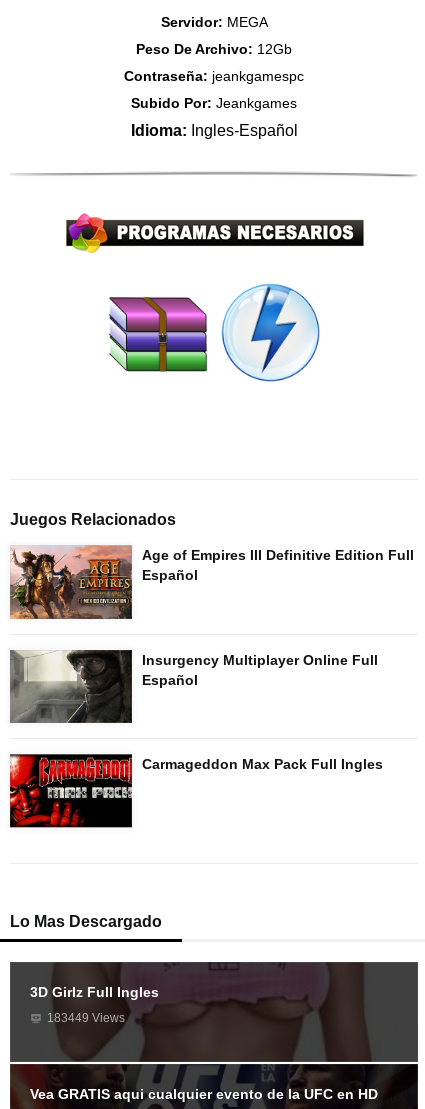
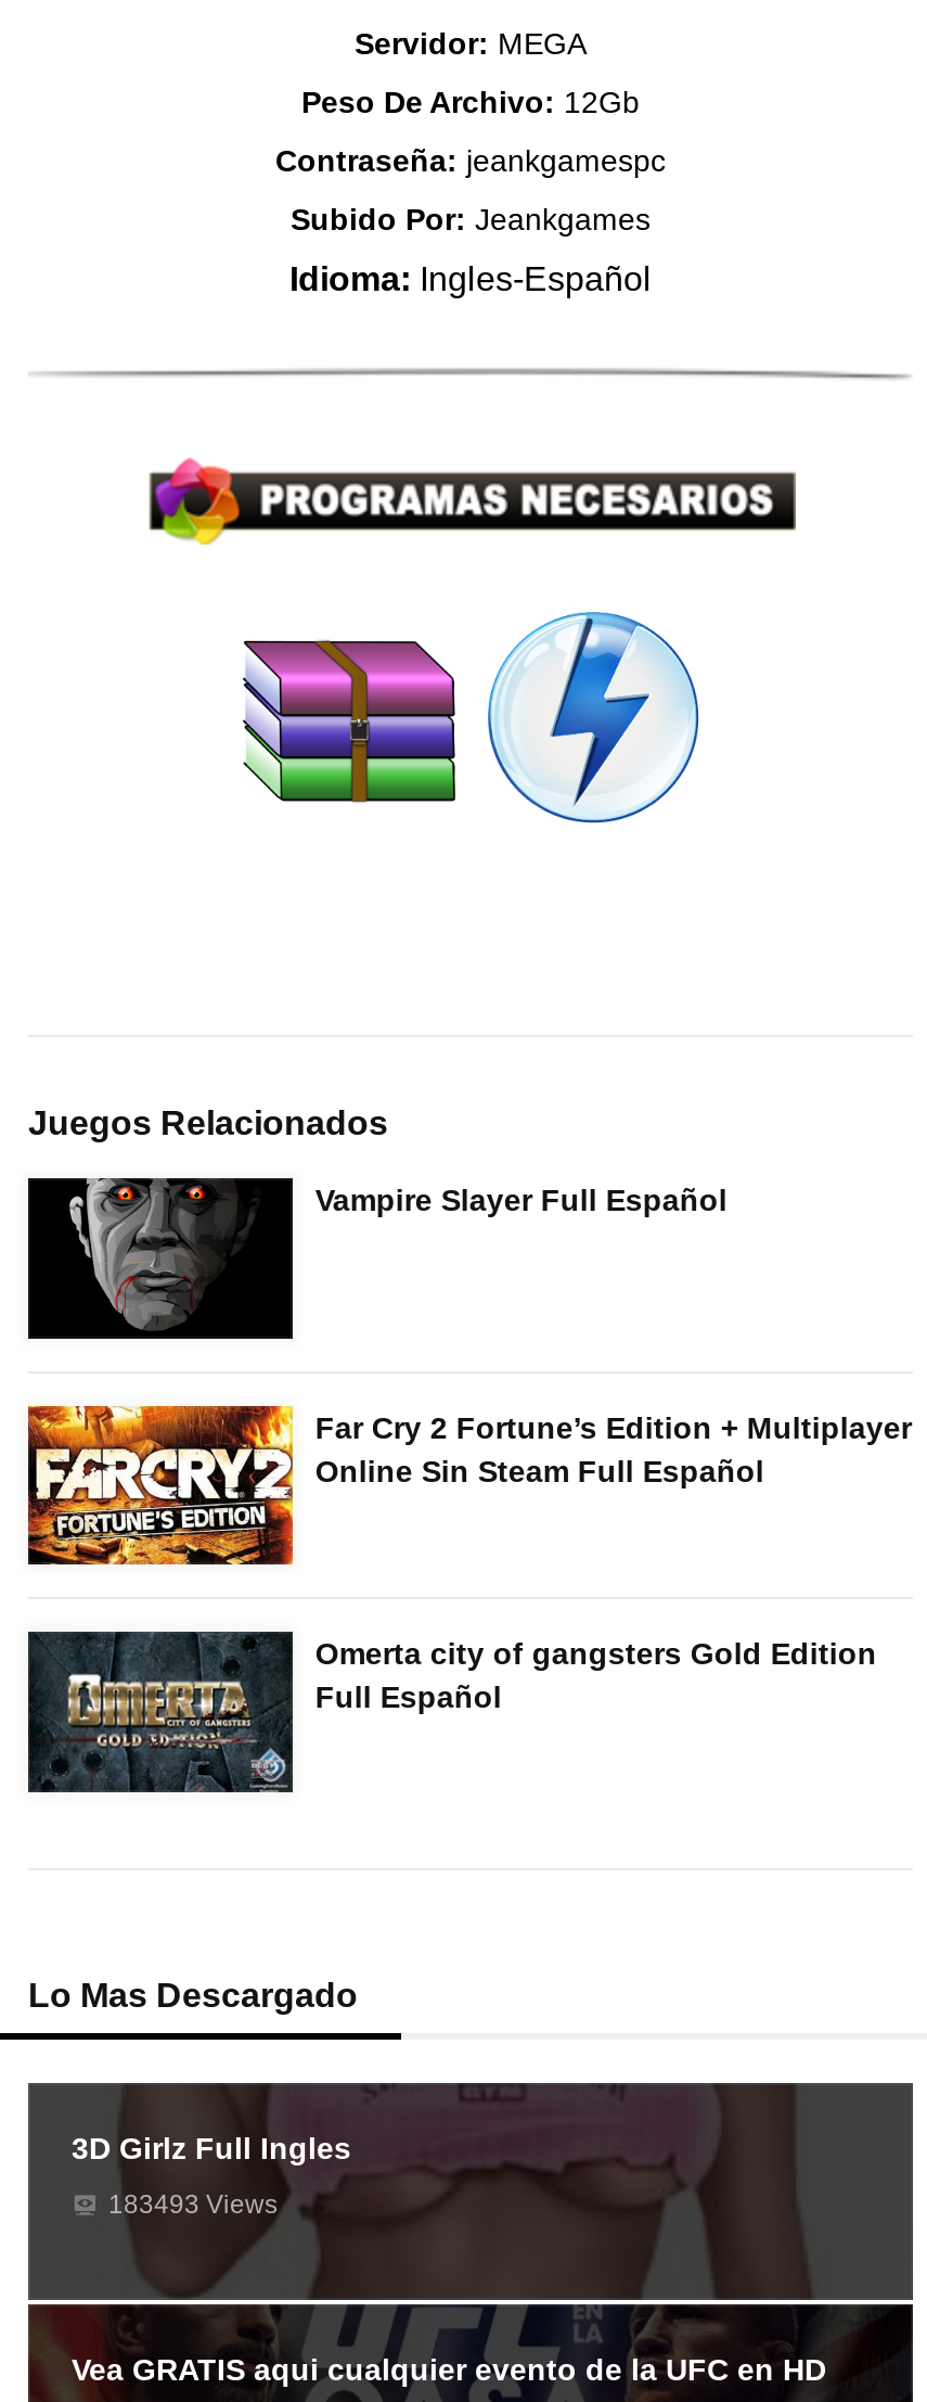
[9,545,414,620] [image] | Age of Empires III Definitive Edition Full | Español -> [26,1176,727,1341] [image] | Vampire Slayer Full Español
[10,649,378,724] [image] | Insurgency Multiplayer Online Full | Español -> [28,1404,912,1567] [image] | Far Cry 2 Fortune’s Edition + Multiplayer | Online Sin Steam Full Español
[9,754,383,828] [image] | Carmageddon Max Pack Full Ingles -> [26,1632,877,1794] [image] | Omerta city of gangsters Gold Edition | Full Español
[47,1011,125,1025] 183449 Views -> [108,2188,278,2219] 183493 Views

